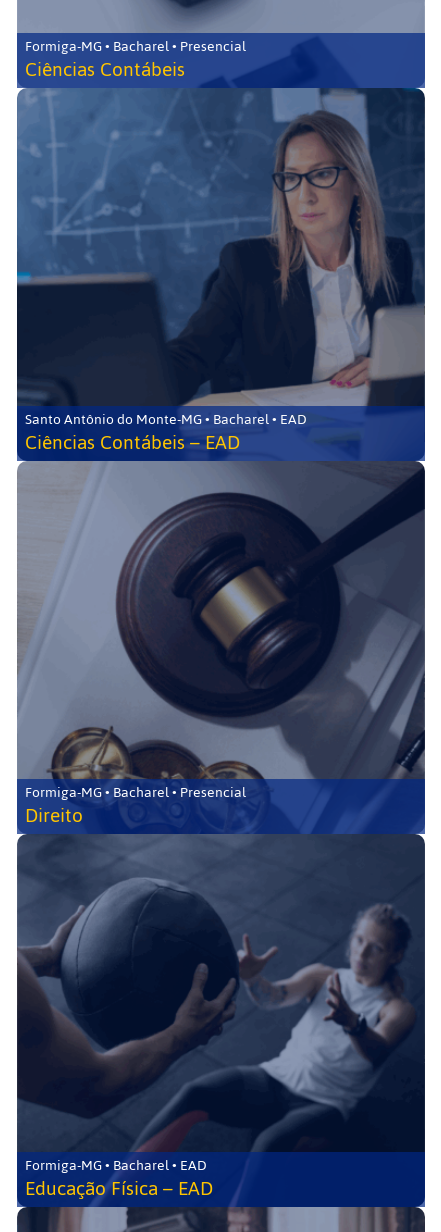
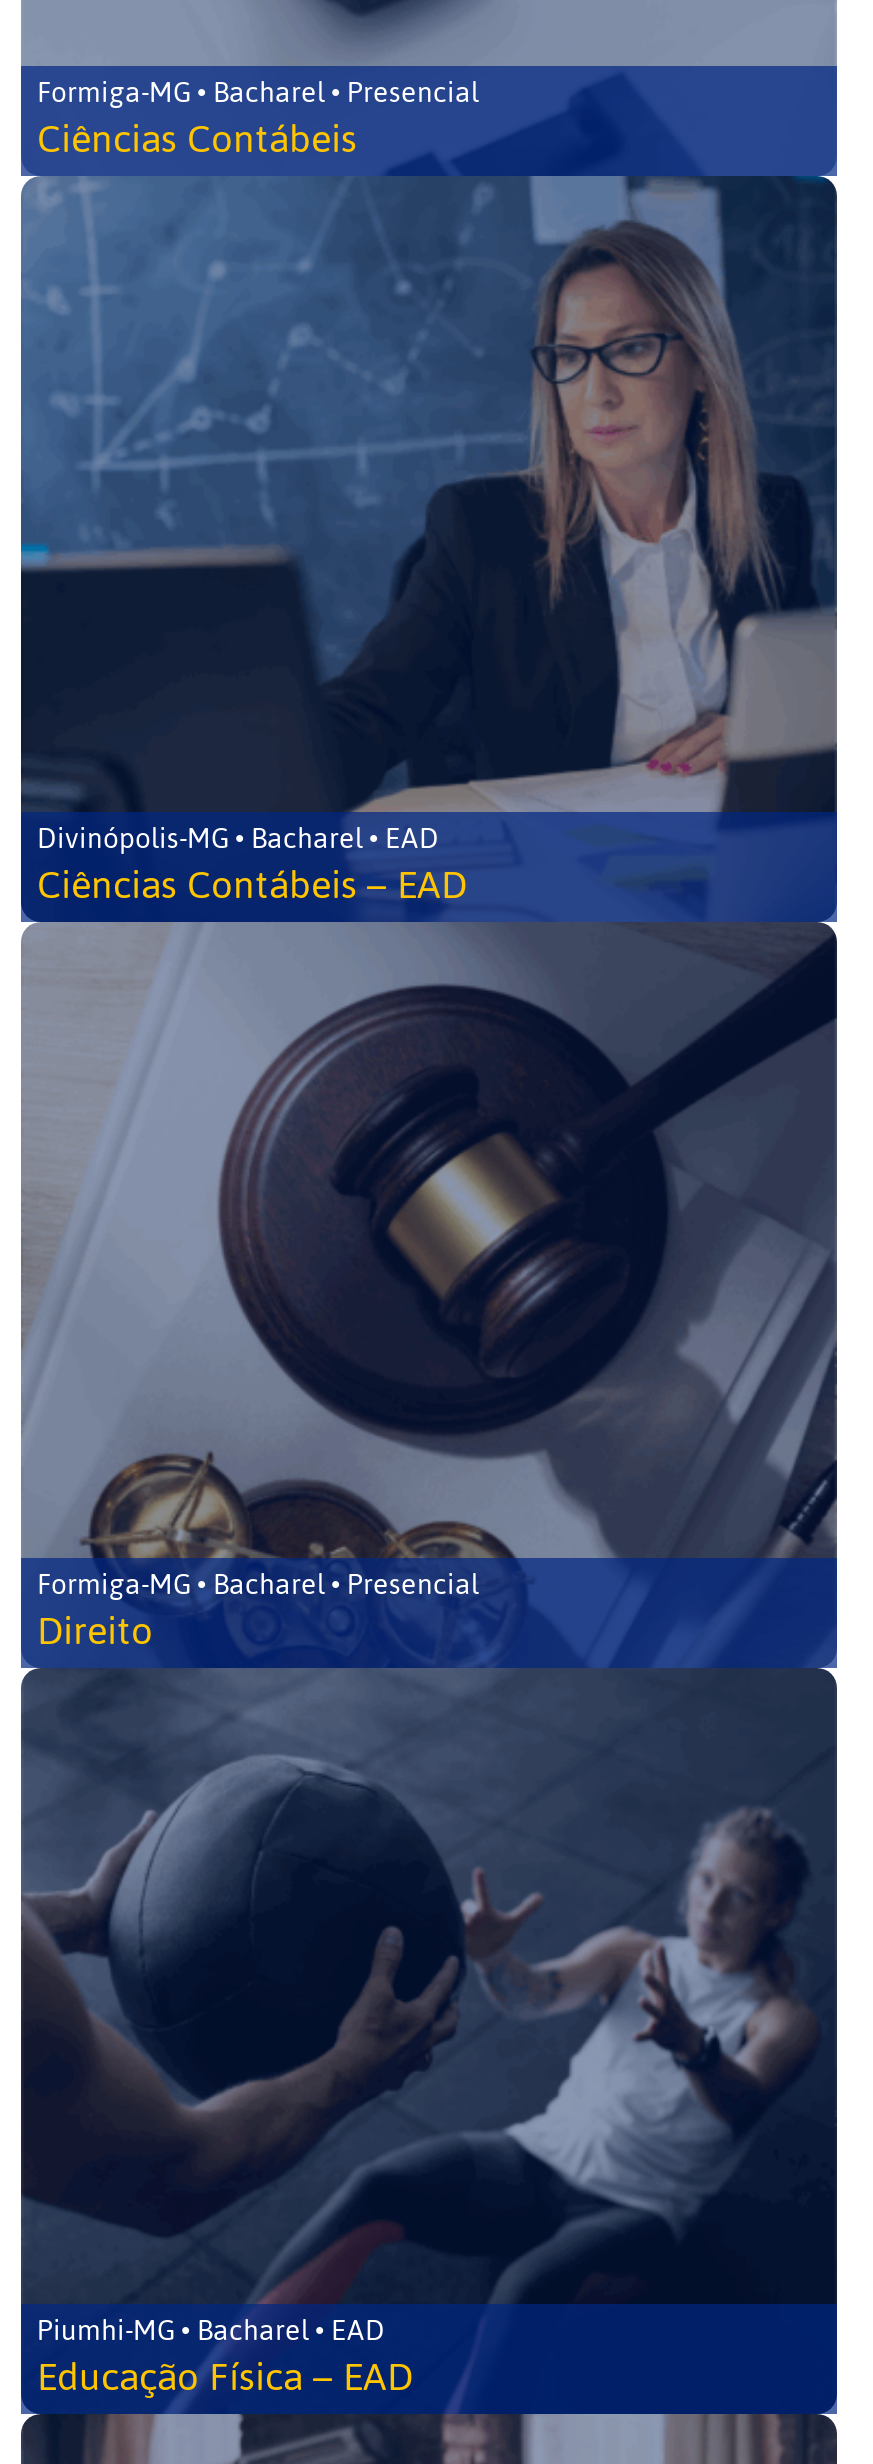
[25,406,307,433] Santo Antônio do Monte-MG • Bacharel • EAD -> [37,812,439,866] Divinópolis-MG • Bacharel • EAD
[25,1152,207,1179] Formiga-MG • Bacharel • EAD -> [37,2304,385,2358] Piumhi-MG • Bacharel • EAD

